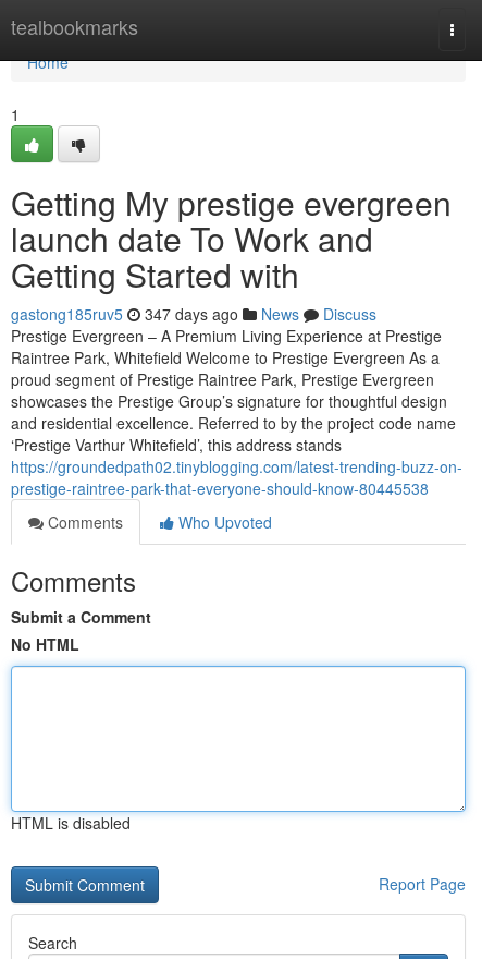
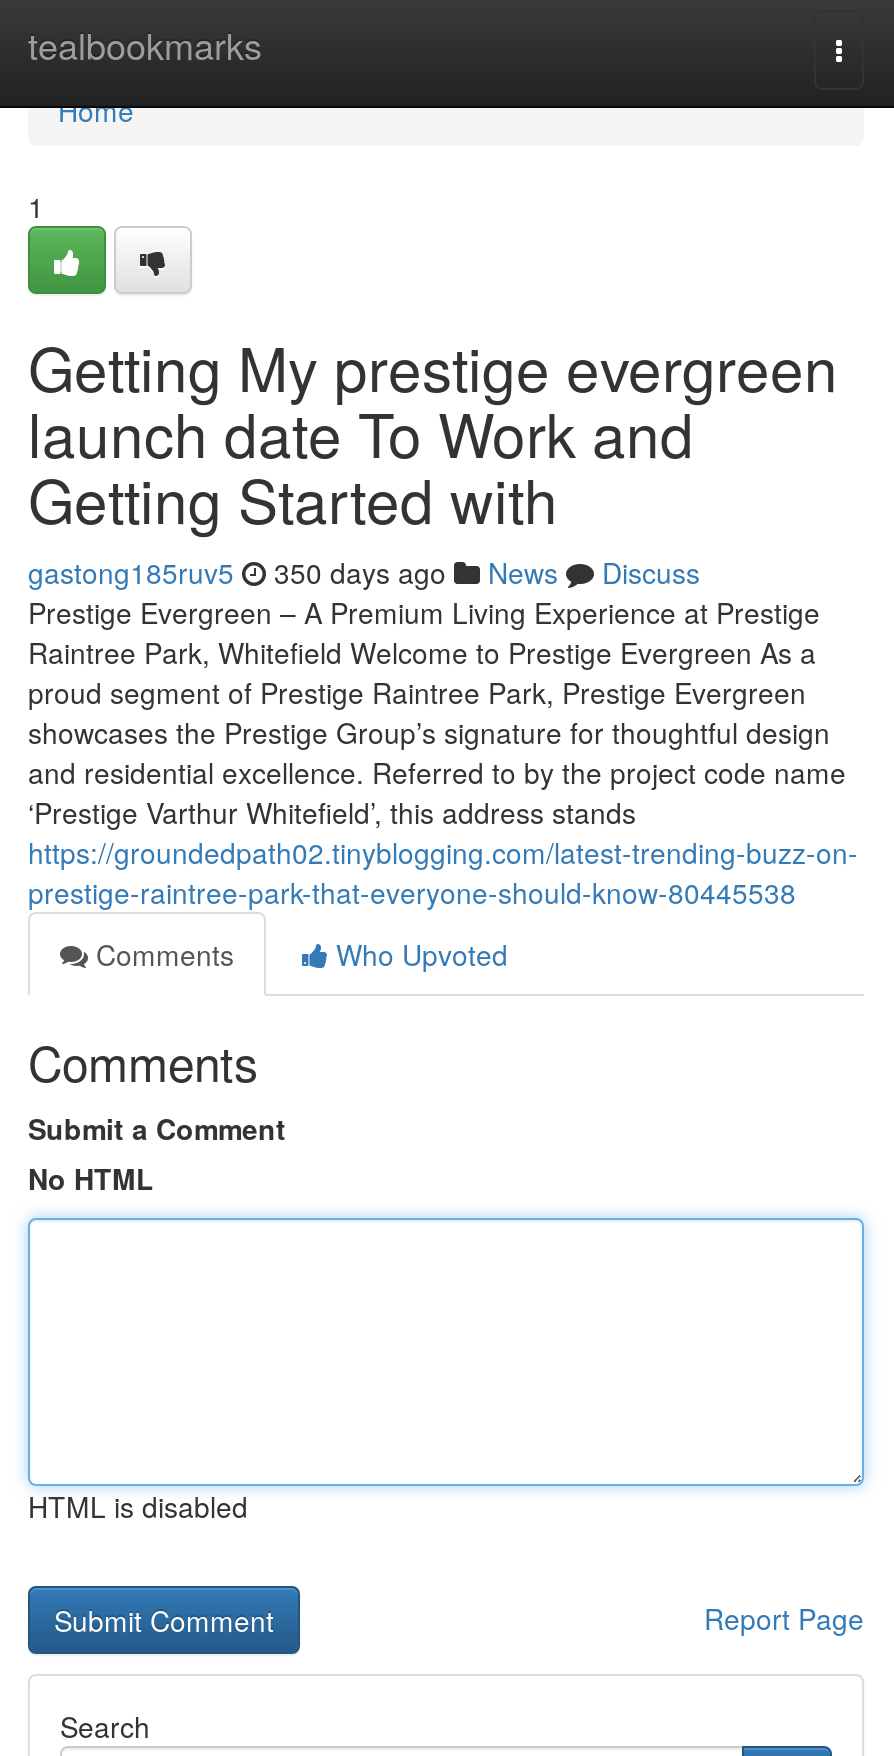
[11,303,376,325] gastong185ruv5 347 days ago News Discuss -> [28,552,700,592] gastong185ruv5 350 days ago News Discuss

